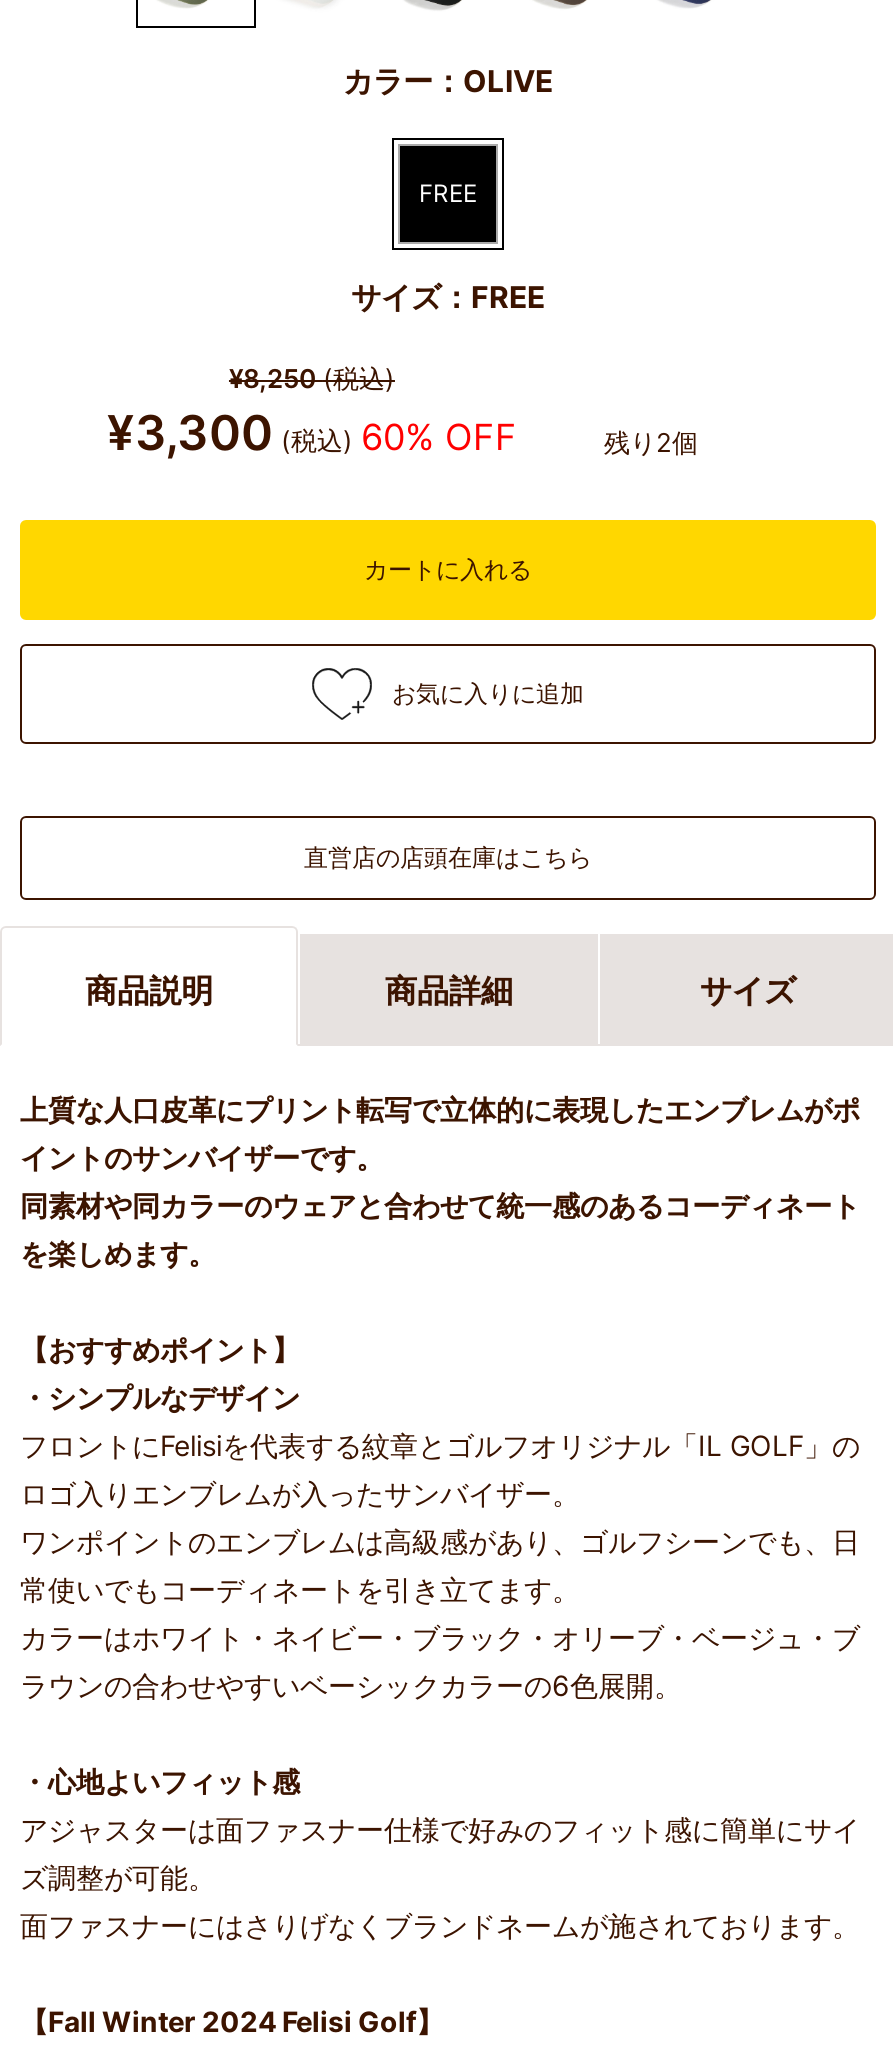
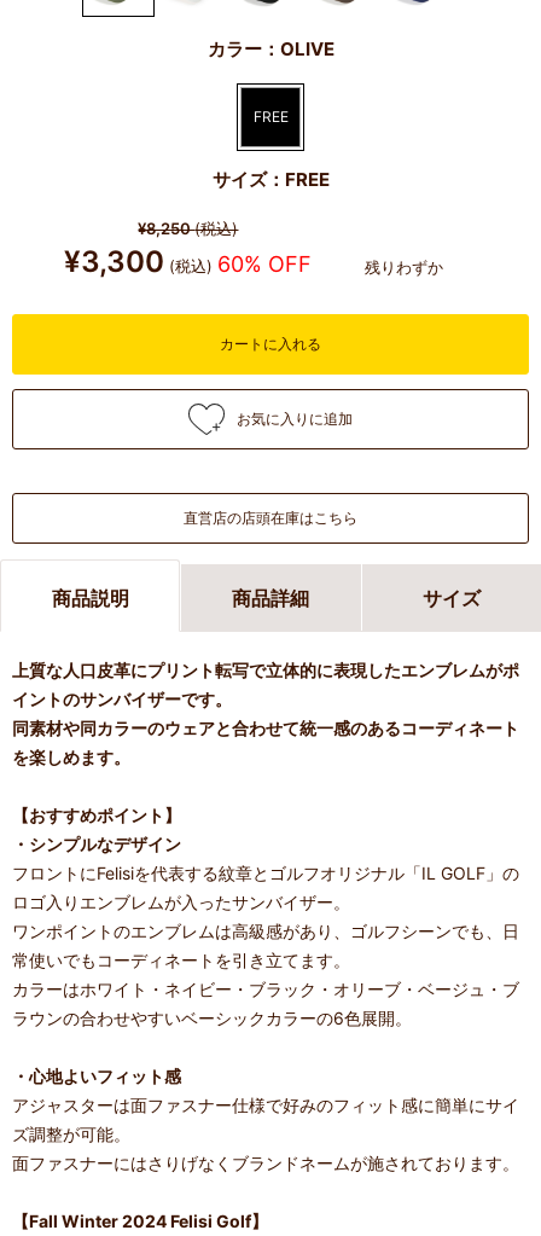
[604,426,698,458] 残り2個 -> [365,257,443,277] 残りわずか

